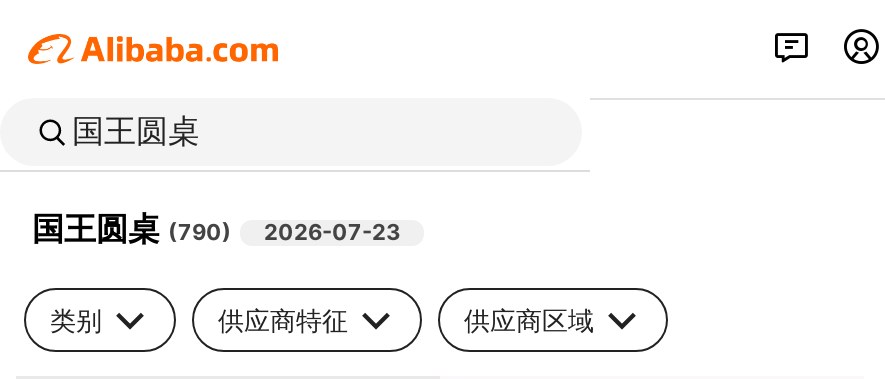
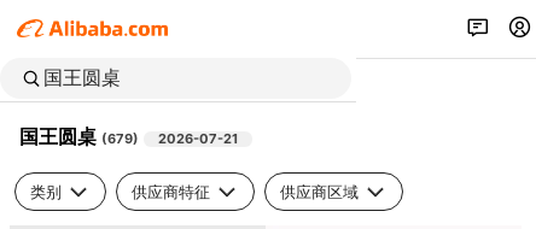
[32,208,232,248] 国王圆桌 (790) -> [19,124,139,148] 国王圆桌 (679)
[264,218,400,246] 2026-07-23 -> [158,130,238,147] 2026-07-21

